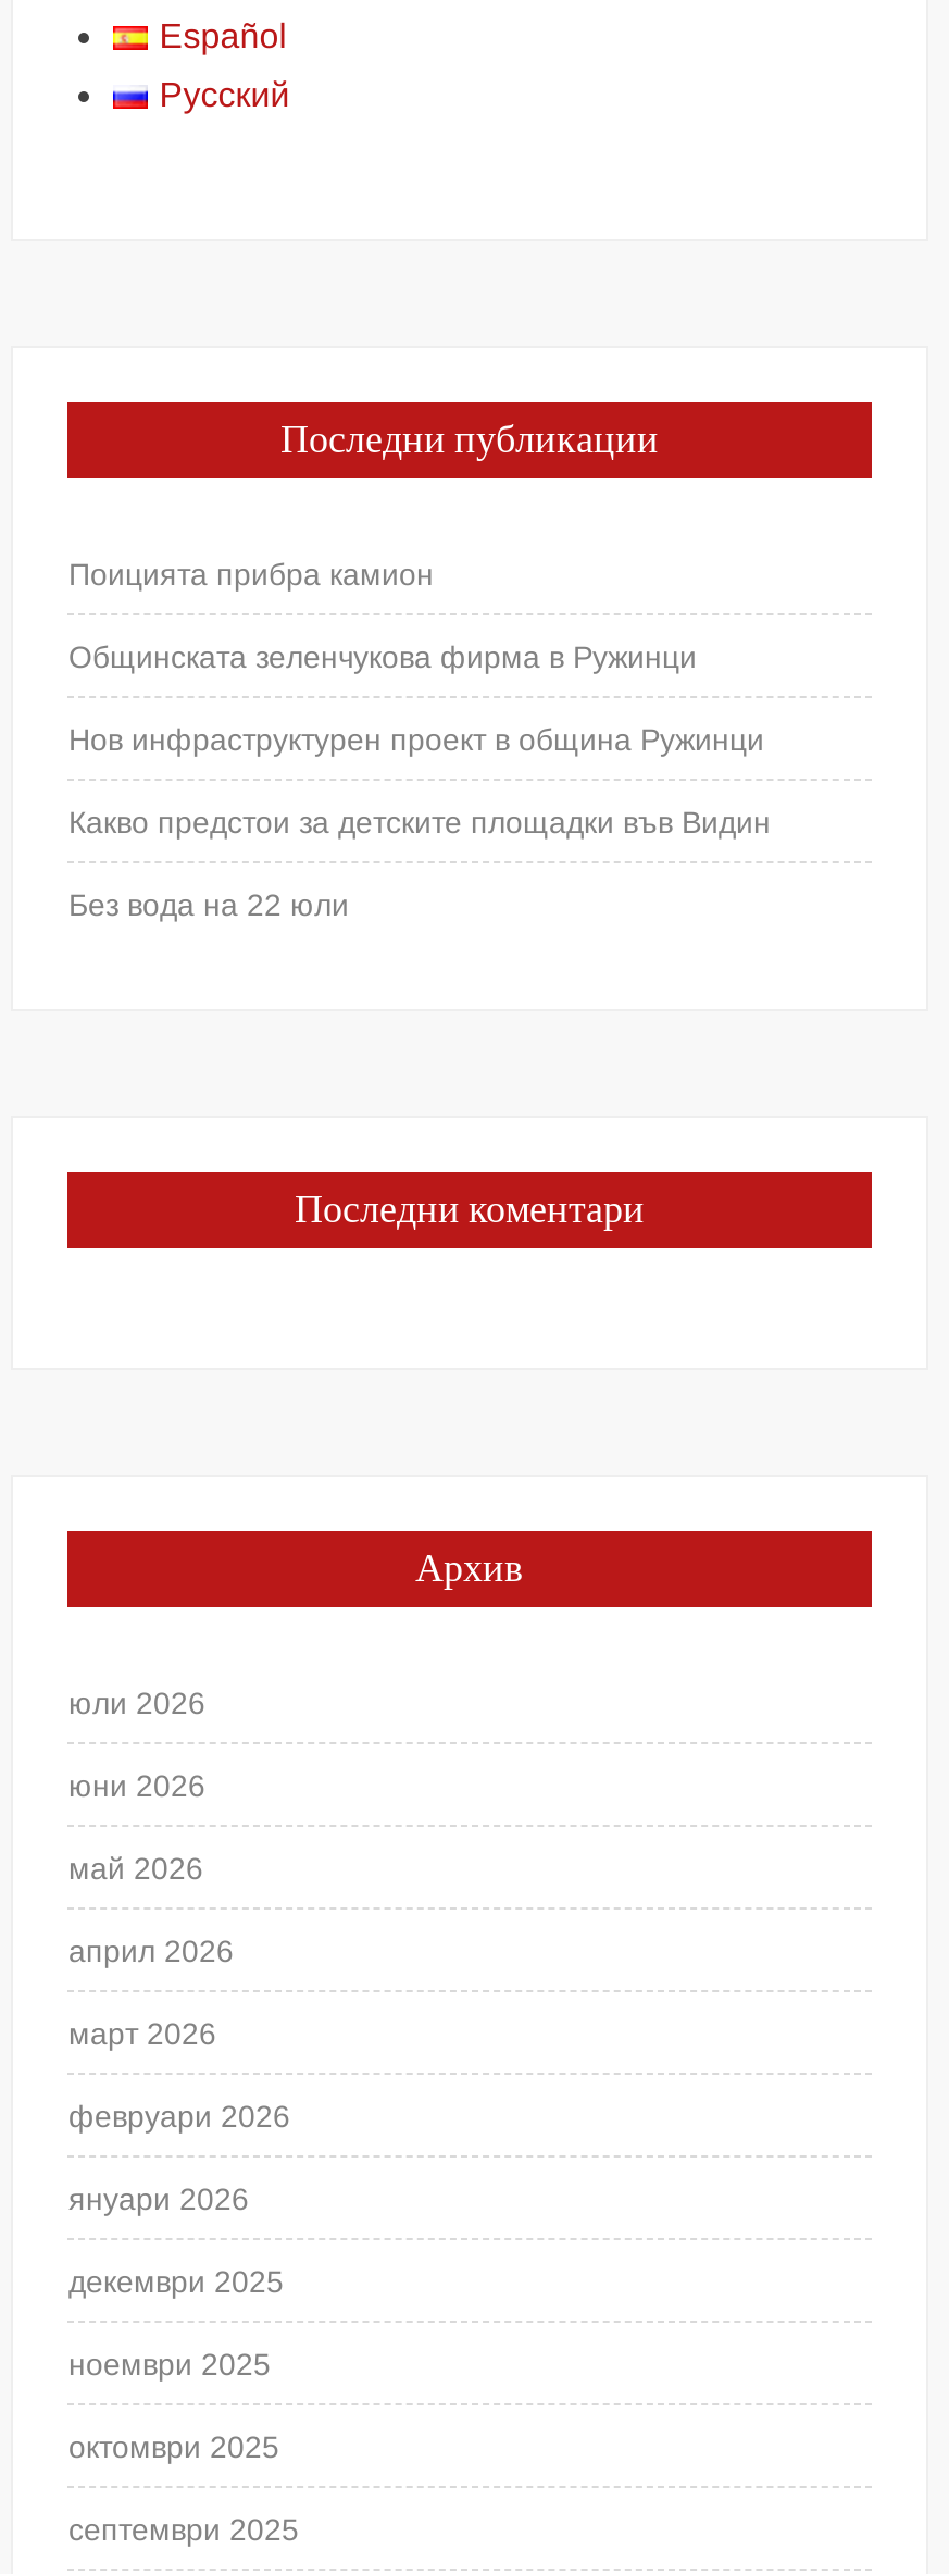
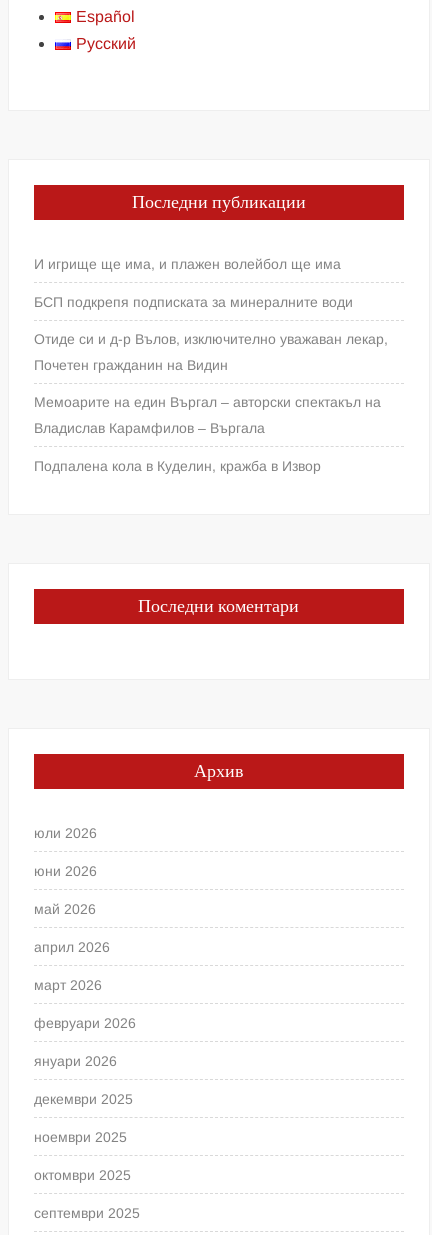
[68,556,771,922] Поицията прибра камион | Общинската зеленчукова фирма в Ружинци | Нов инфраструктурен проект в община Ружинци | Какво предстои за детските площадки във Видин | Без вода на 22 юли -> [34,256,388,474] И игрище ще има, и плажен волейбол ще има | БСП подкрепя подписката за минералните води | Отиде си и д-р Вълов, изключително уважаван лекар, | Почетен гражданин на Видин | Мемоарите на един Въргал – авторски спектакъл на | Владислав Карамфилов – Въргала | Подпалена кола в Куделин, кражба в Извор

